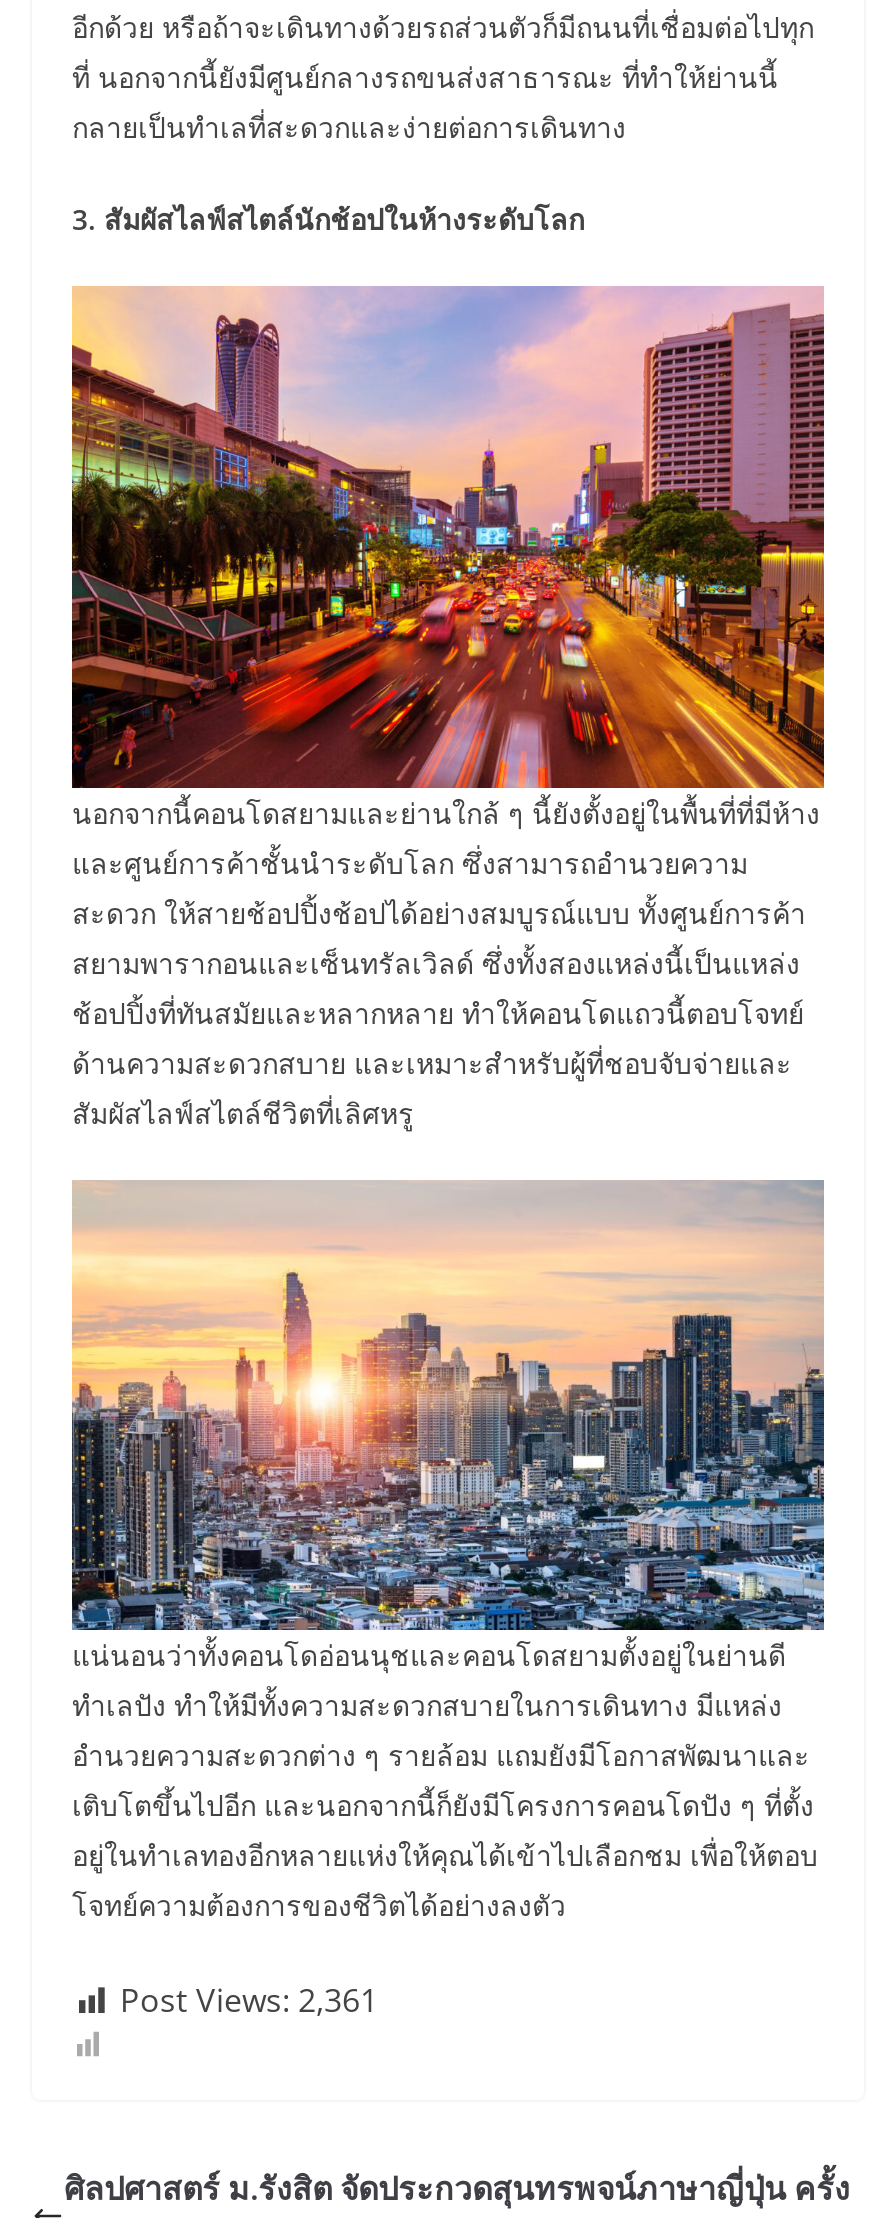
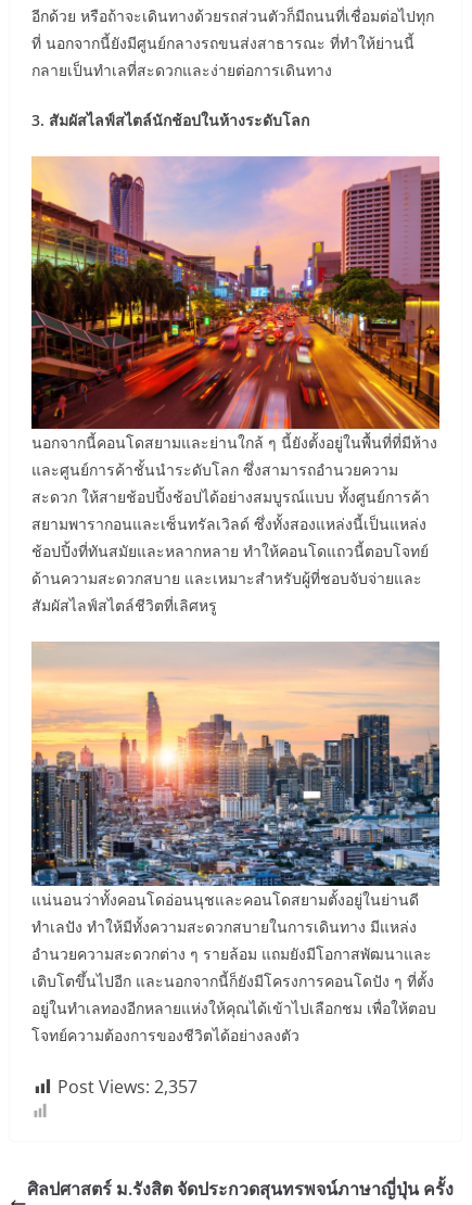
[120,1978,378,2022] Post Views: 2,361 -> [58,1075,197,1099] Post Views: 2,357

